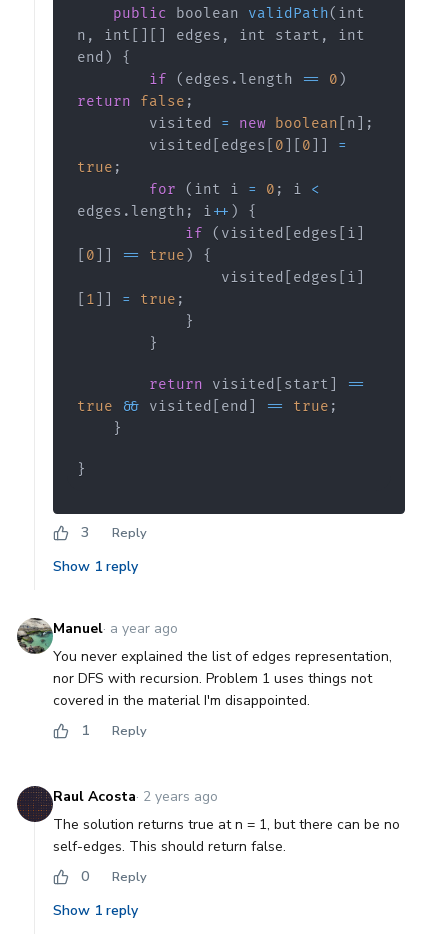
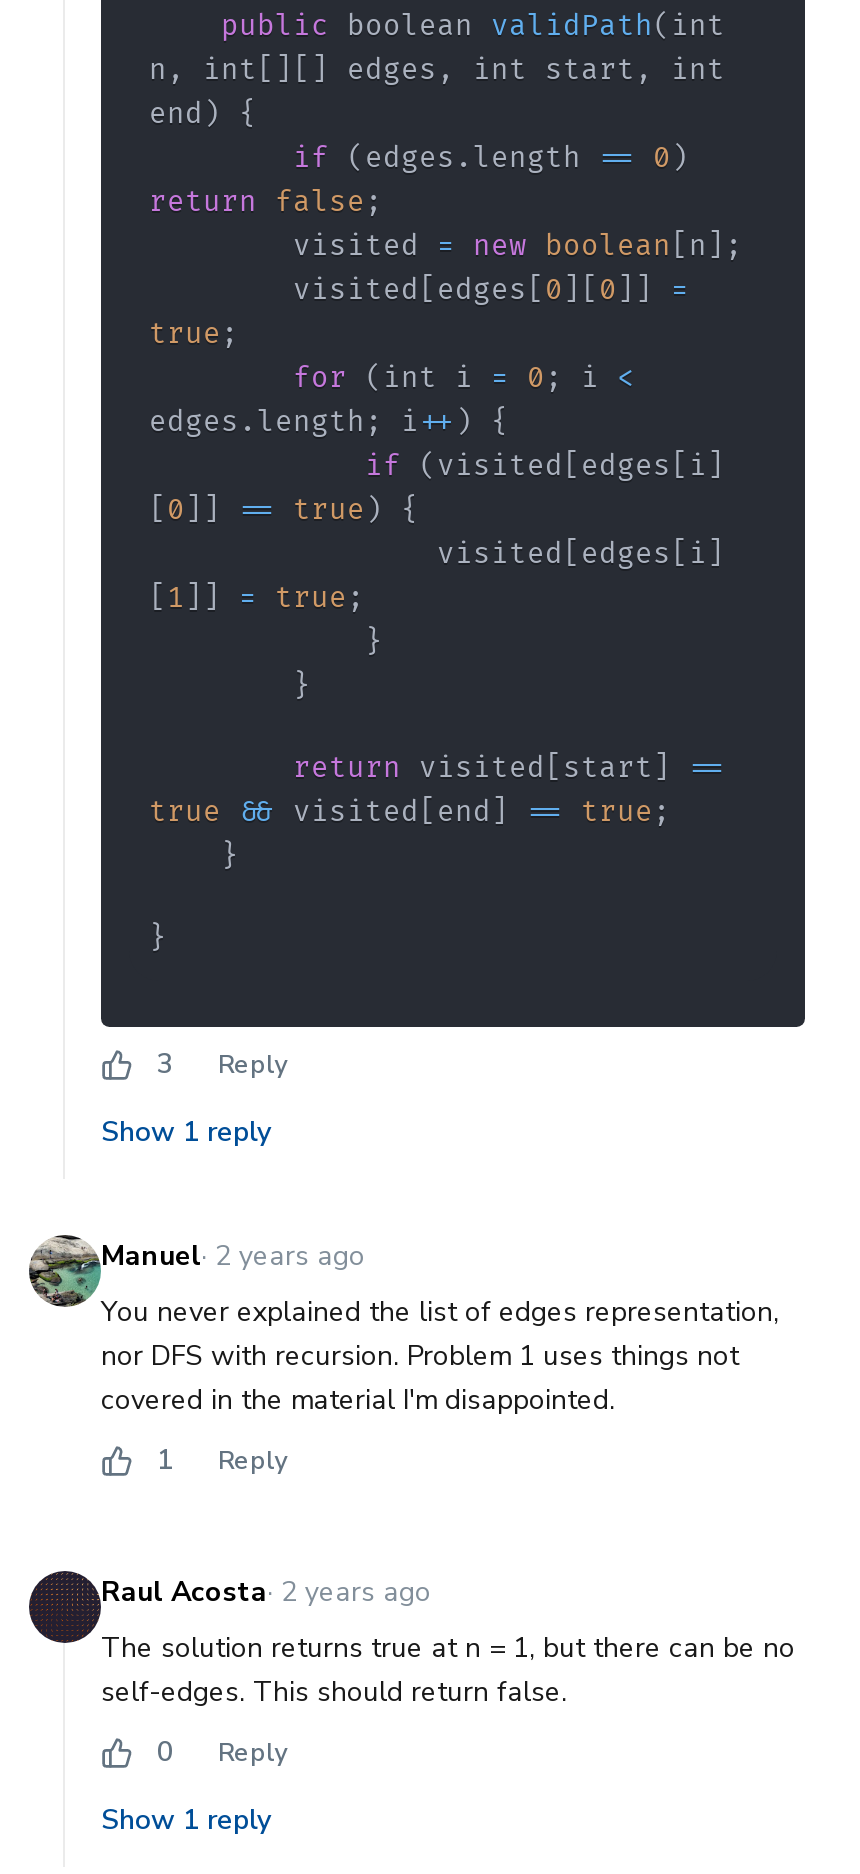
[53,619,178,638] Manuel · a year ago -> [101,1238,365,1276] Manuel · 2 years ago

